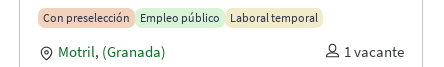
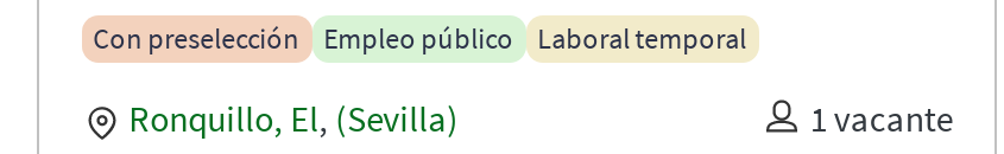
[58,42,166,61] Motril, (Granada) -> [129,97,459,142] Ronquillo, El, (Sevilla)

